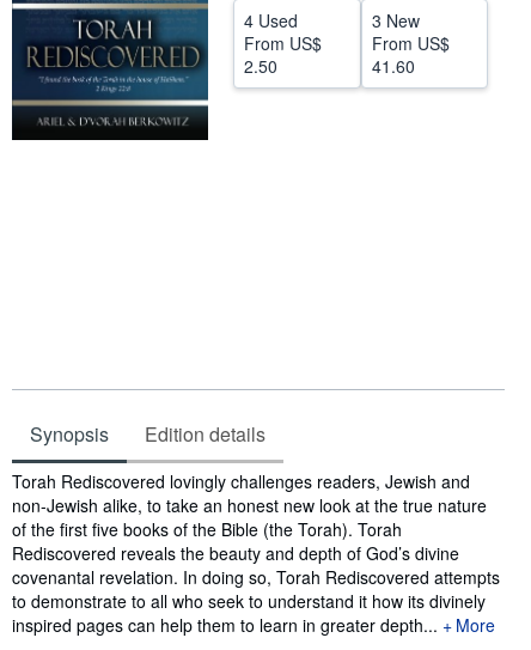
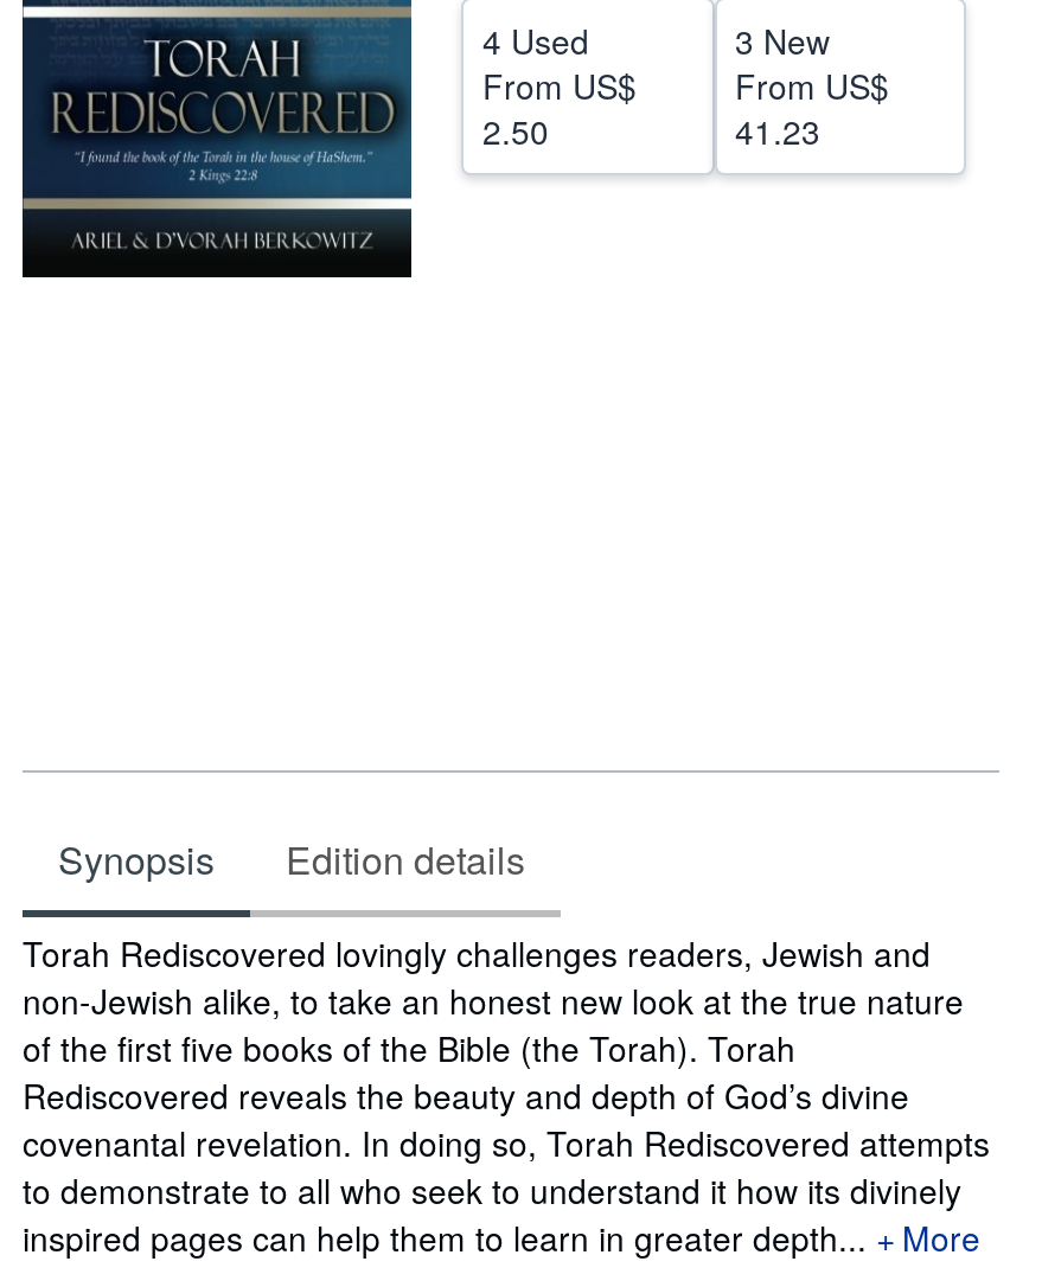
[371,54,414,78] 41.60 -> [735,107,820,154] 41.23

